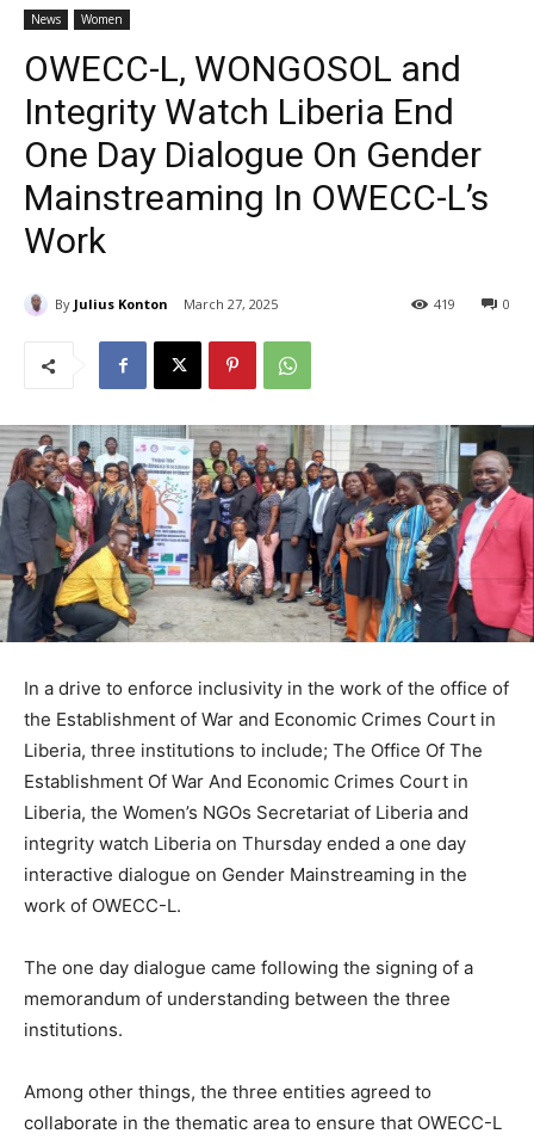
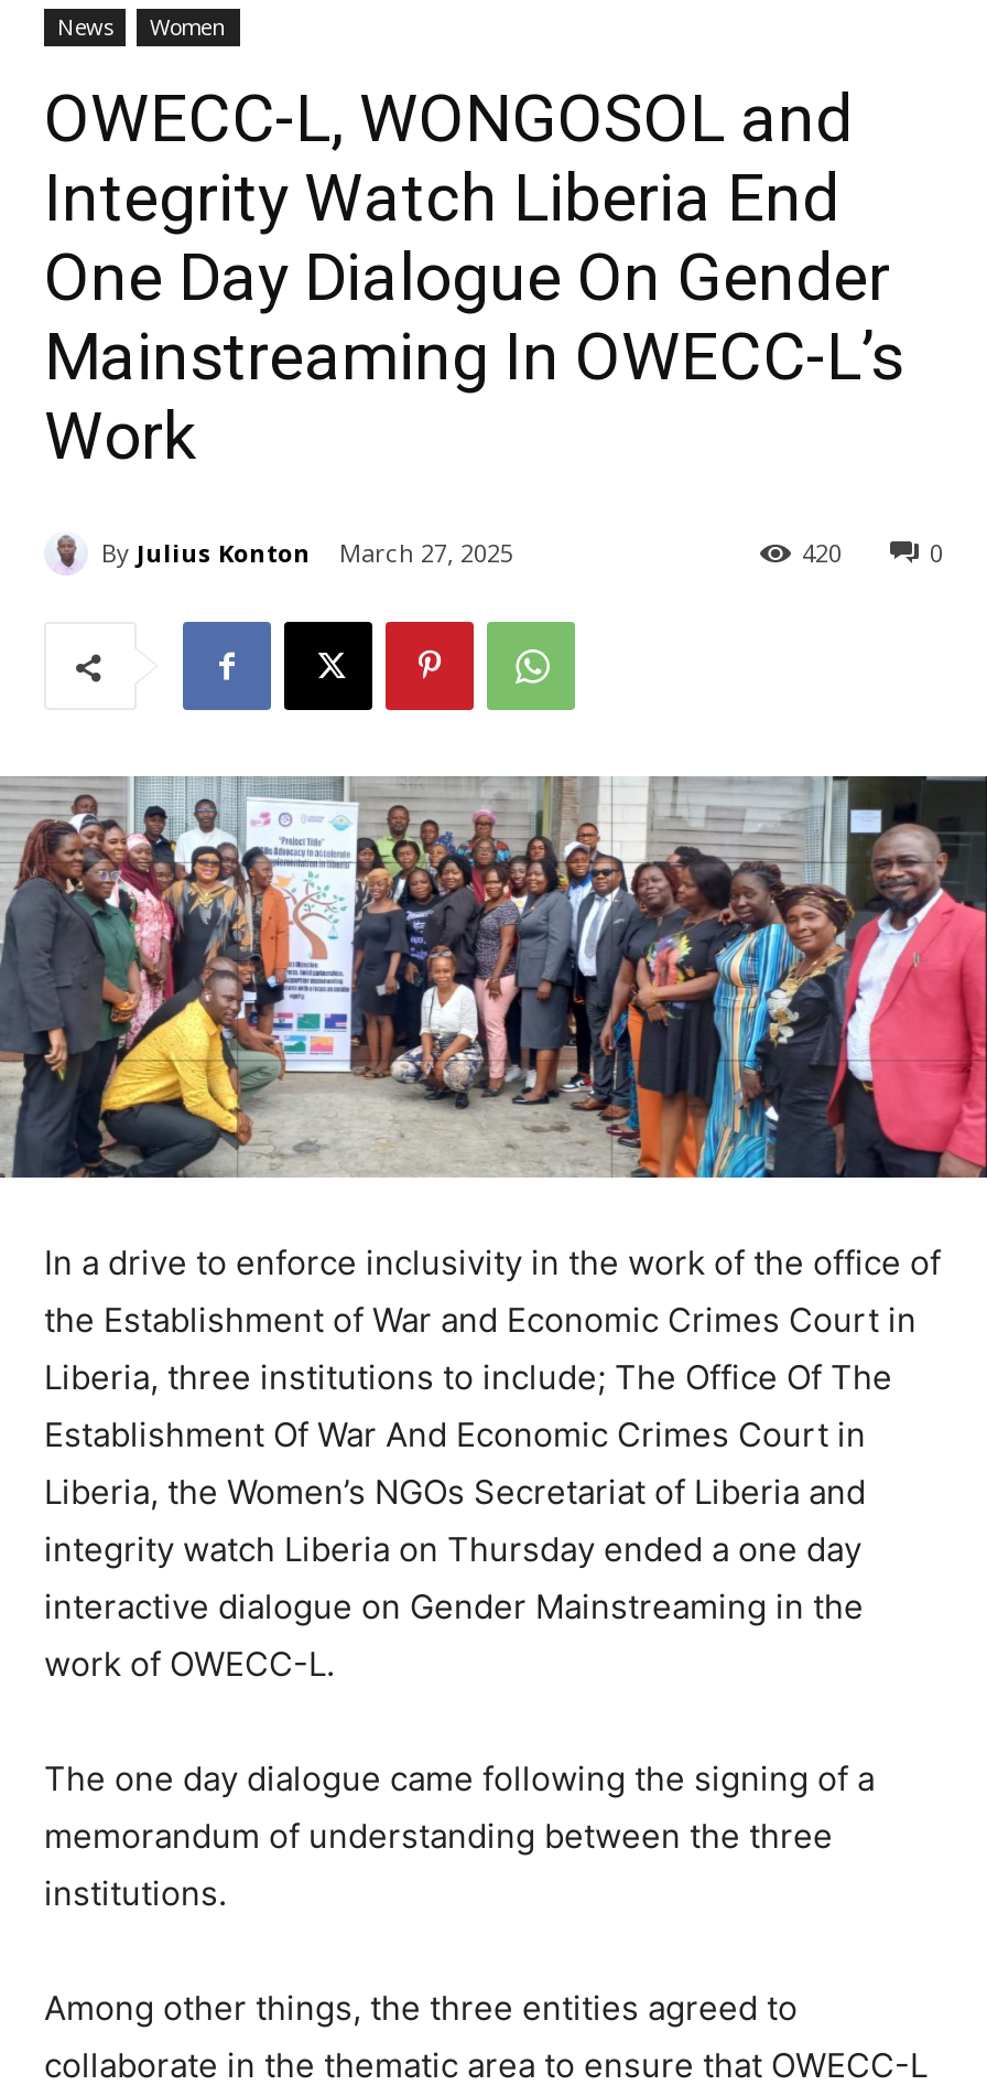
[434,295,455,313] 419 -> [802,536,842,569] 420

